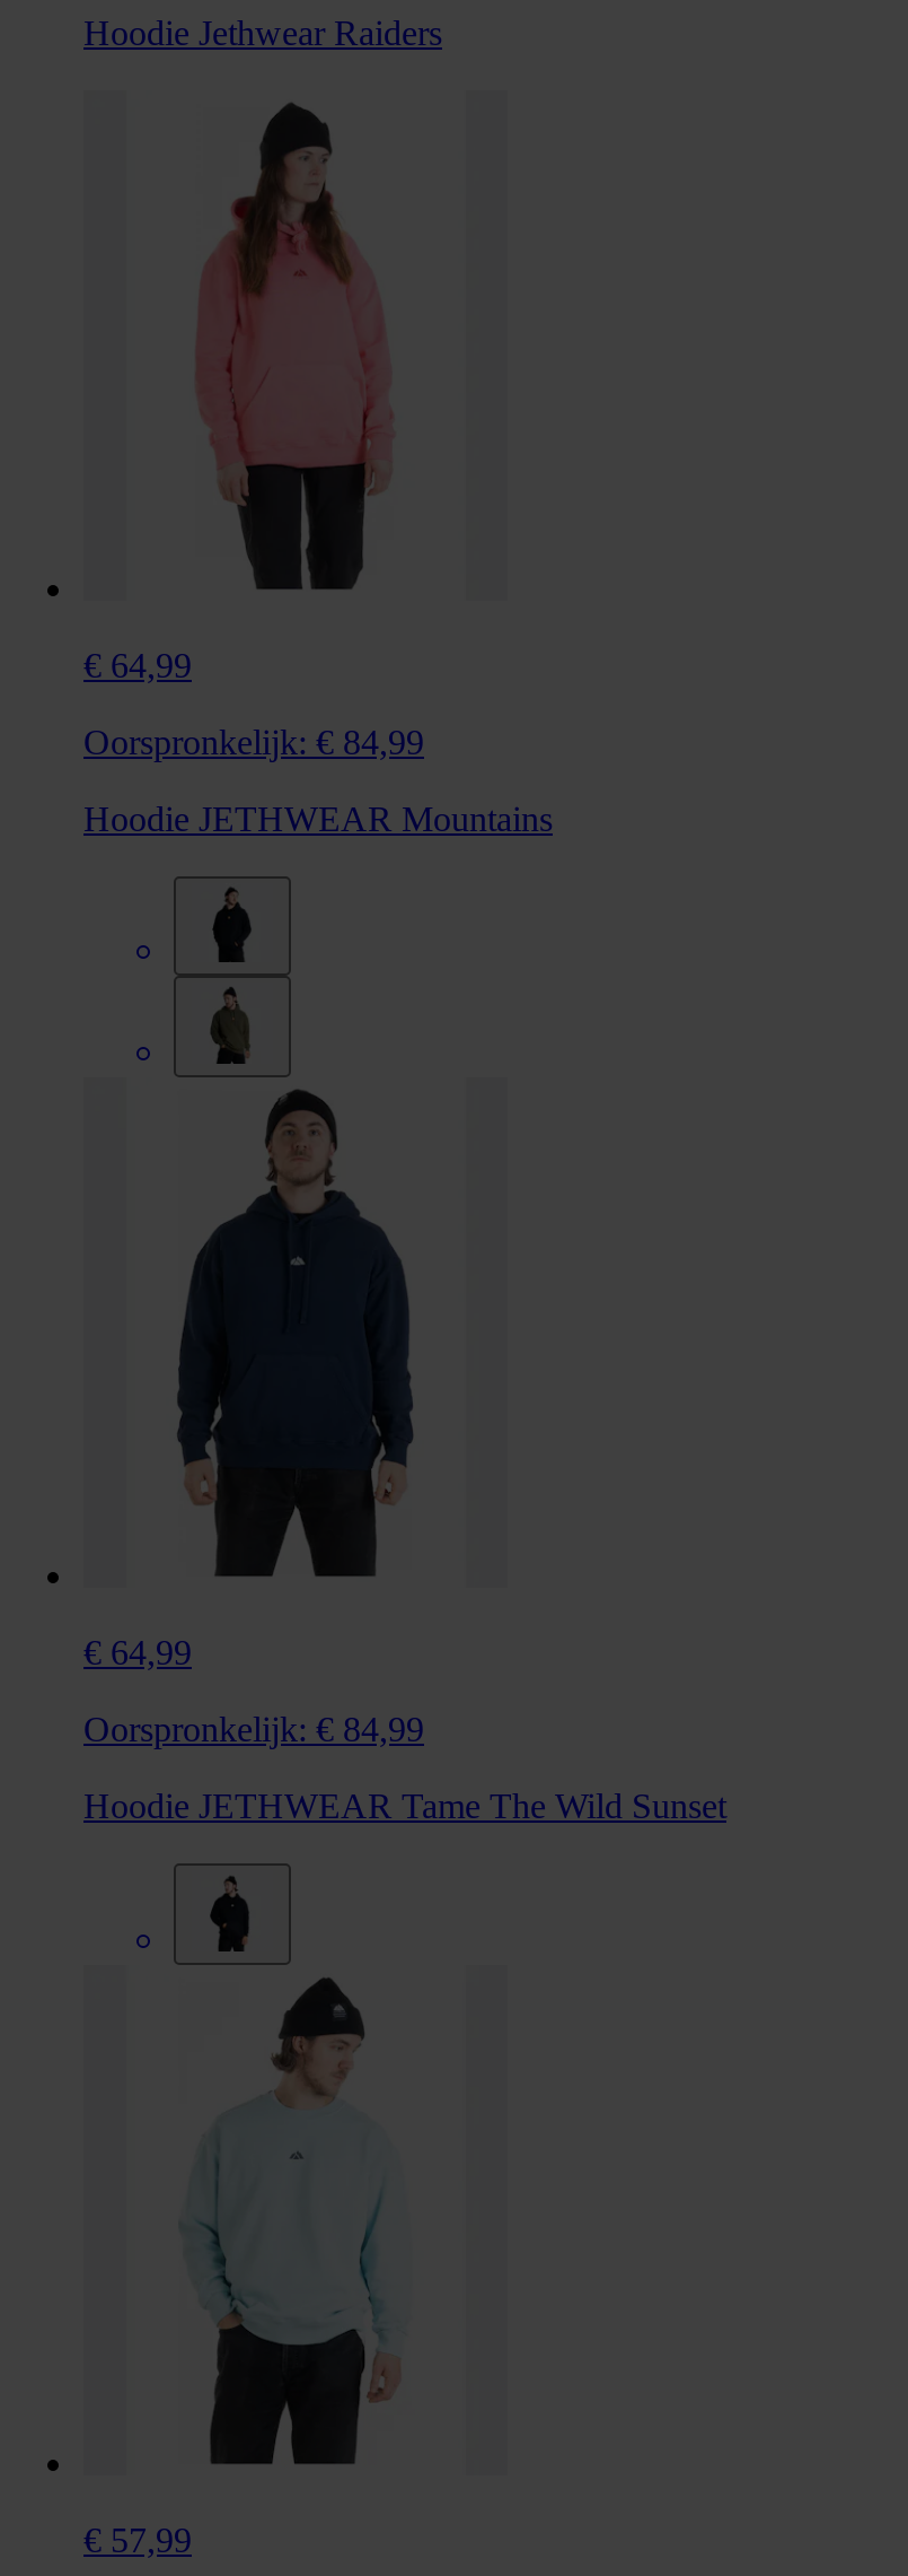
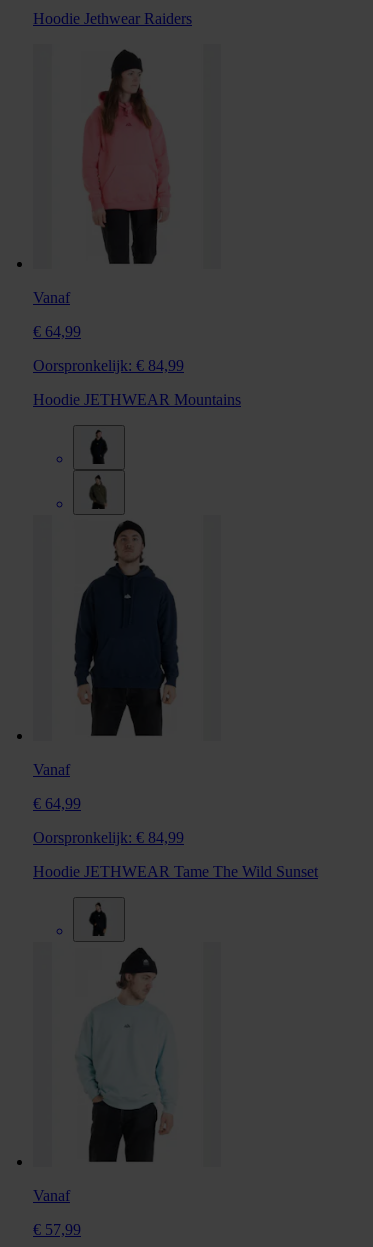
none -> [33,289,70,306] Vanaf
none -> [33,761,70,778] Vanaf
none -> [33,1187,70,1204] Vanaf

